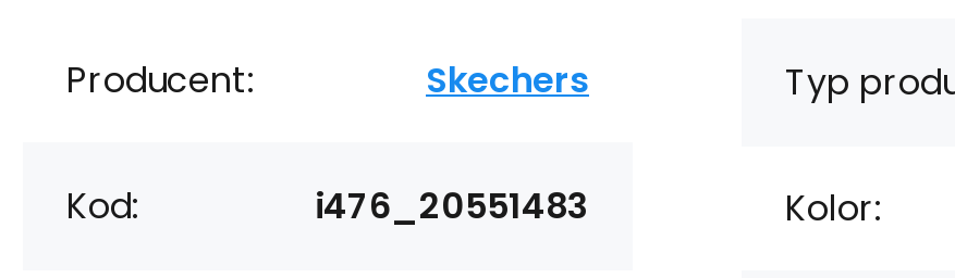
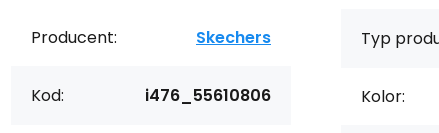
[315,180,589,230] i476_20551483 -> [145,84,271,107] i476_55610806

